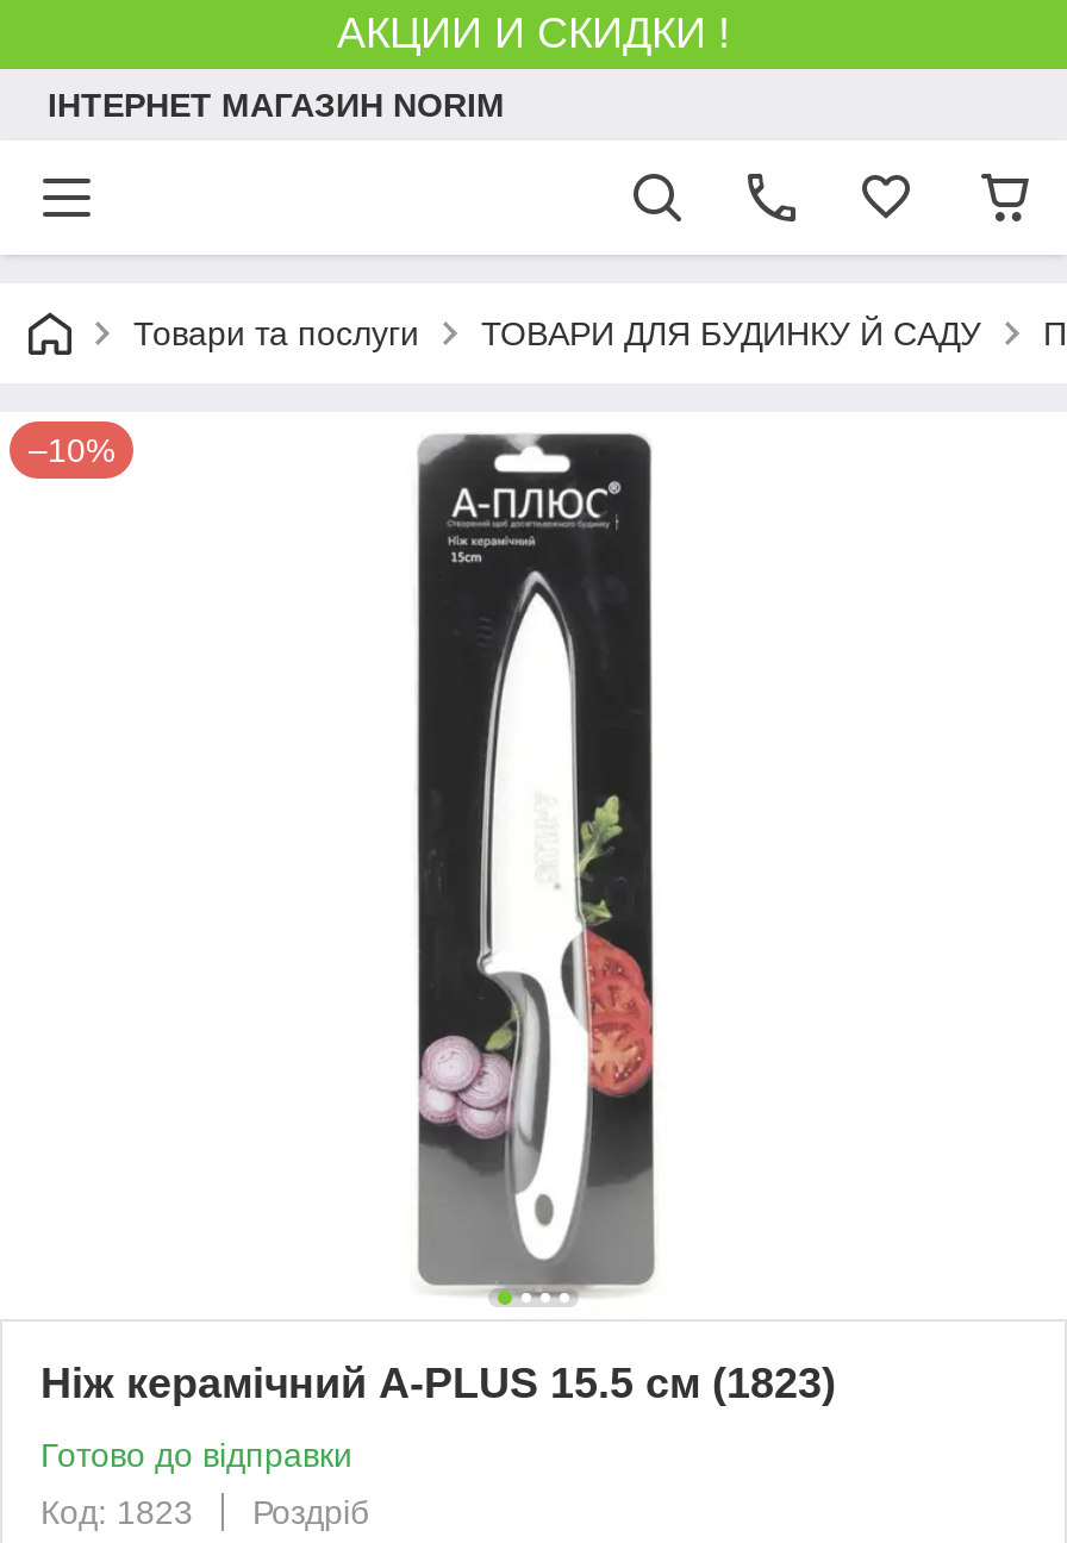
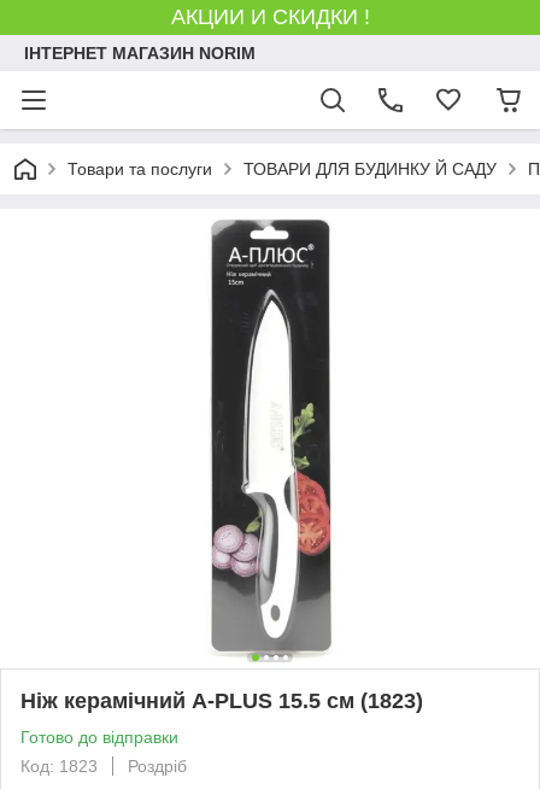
[29,431,114,469] –10% -> none

